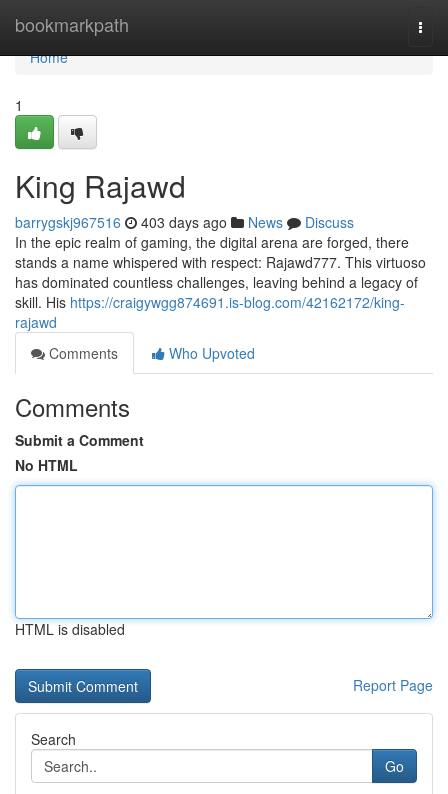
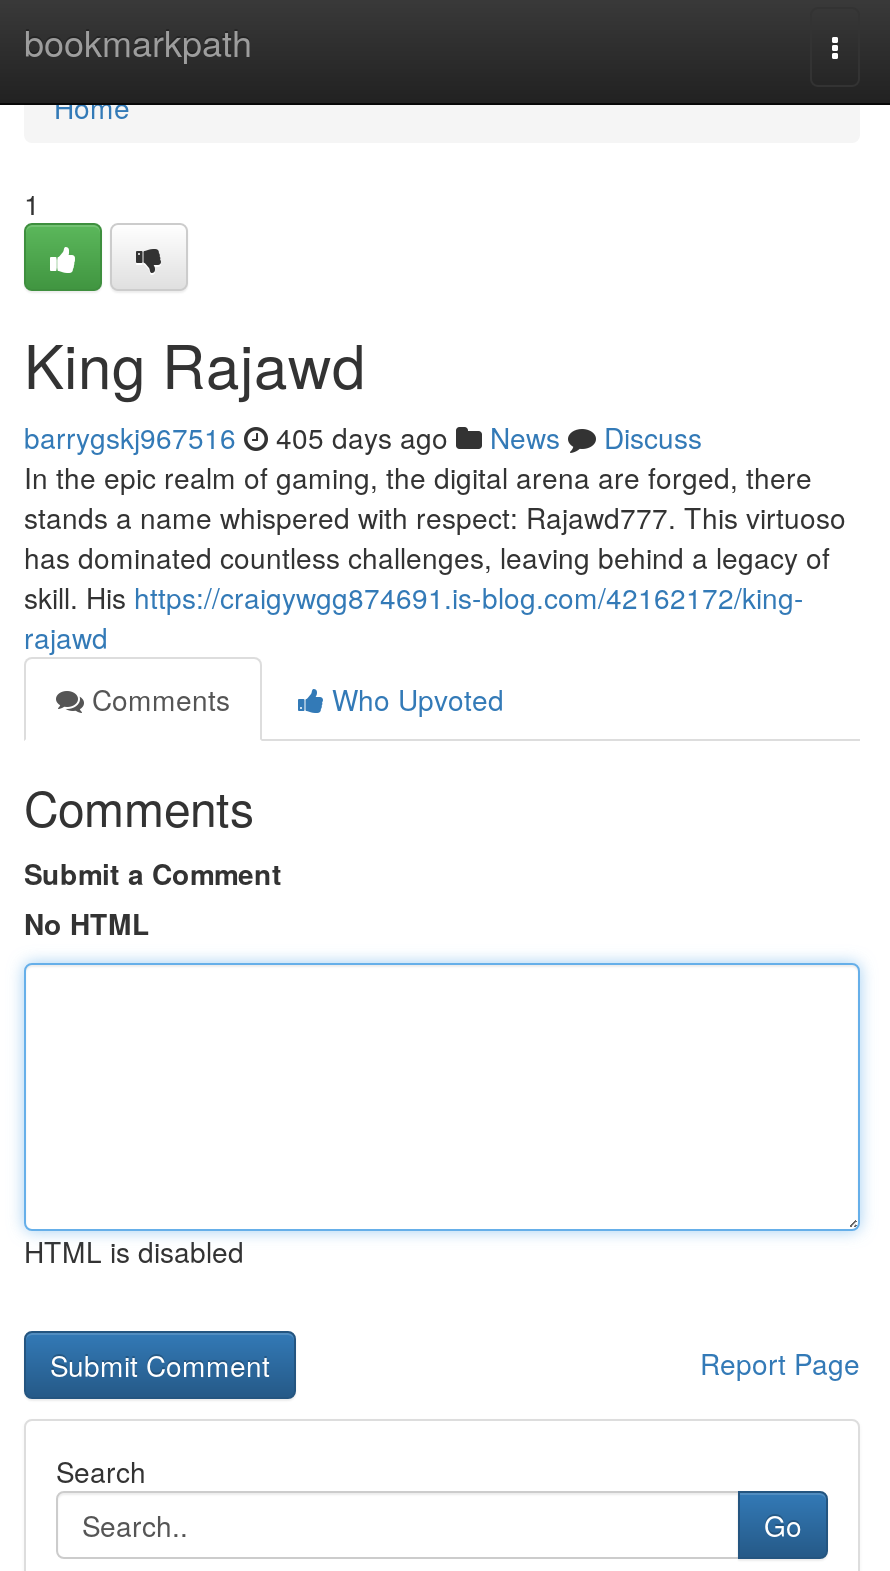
[15,212,354,232] barrygskj967516 403 days ago News Discuss -> [24,417,702,457] barrygskj967516 405 days ago News Discuss

